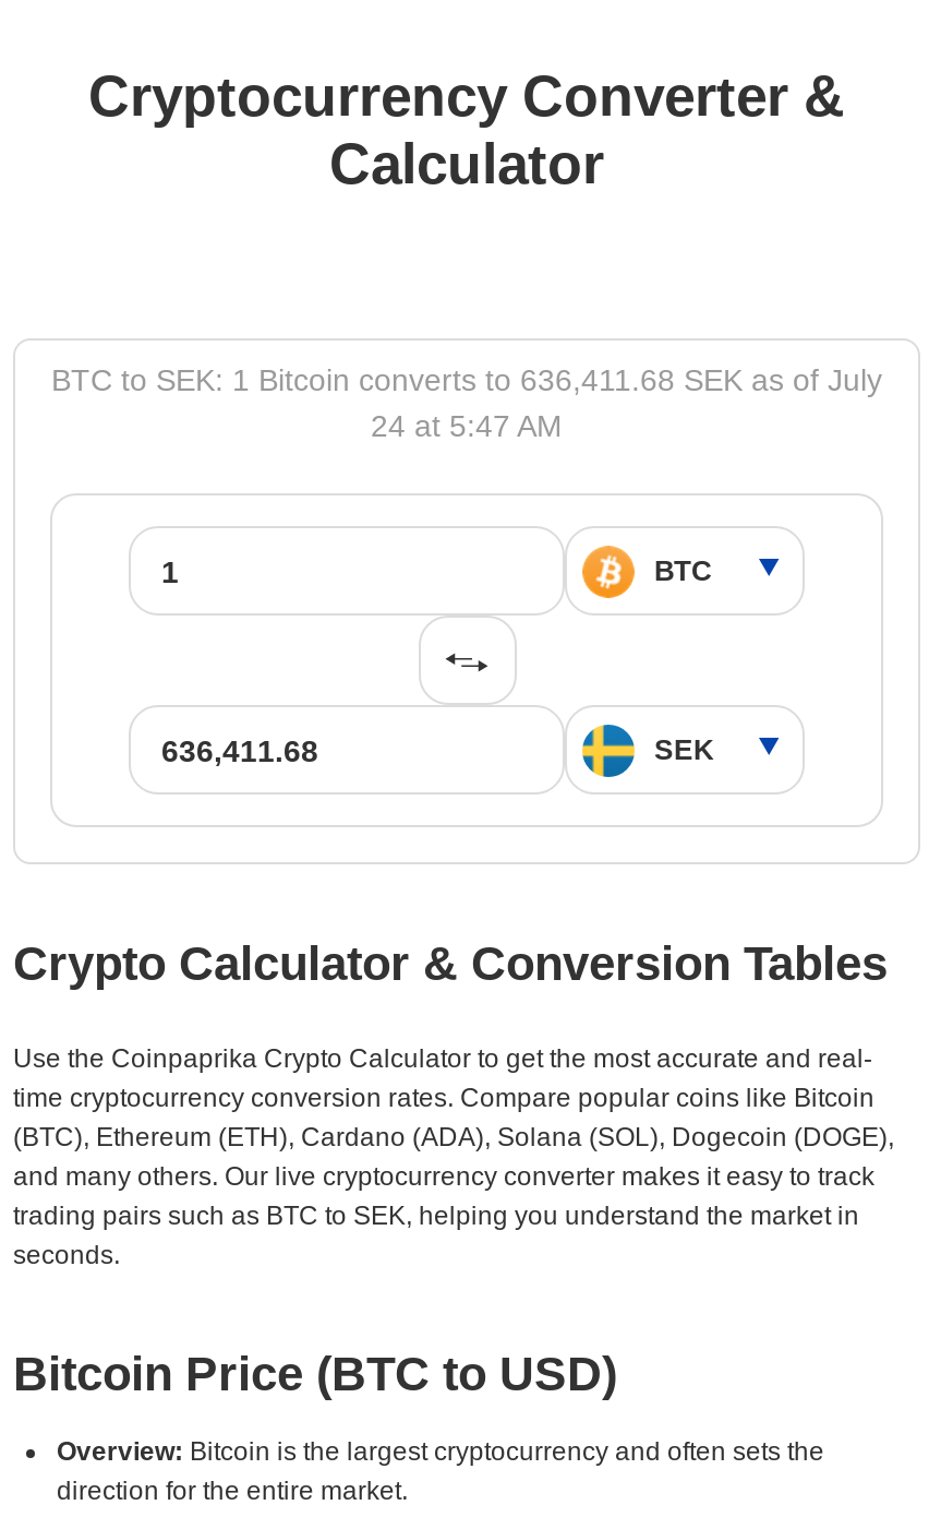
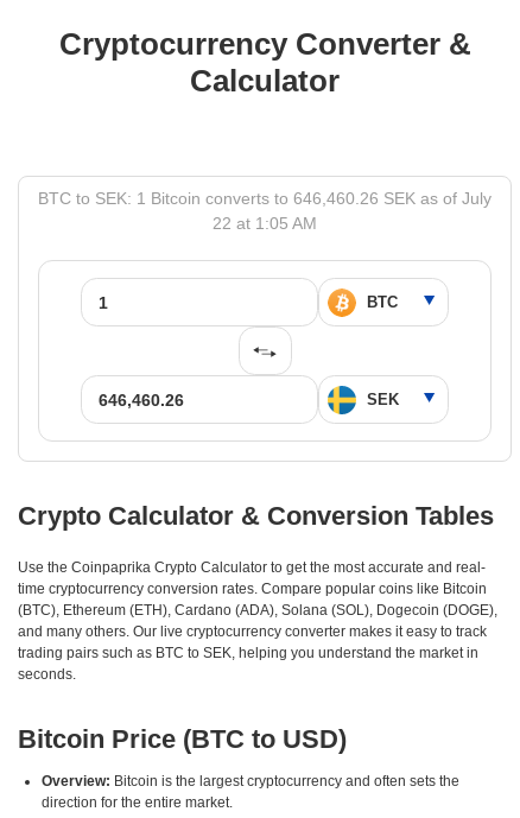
[51,362,882,397] BTC to SEK: 1 Bitcoin converts to 636,411.68 SEK as of July -> [38,189,492,208] BTC to SEK: 1 Bitcoin converts to 646,460.26 SEK as of July
[371,408,563,443] 24 at 5:47 AM -> [213,214,317,233] 22 at 1:05 AM

